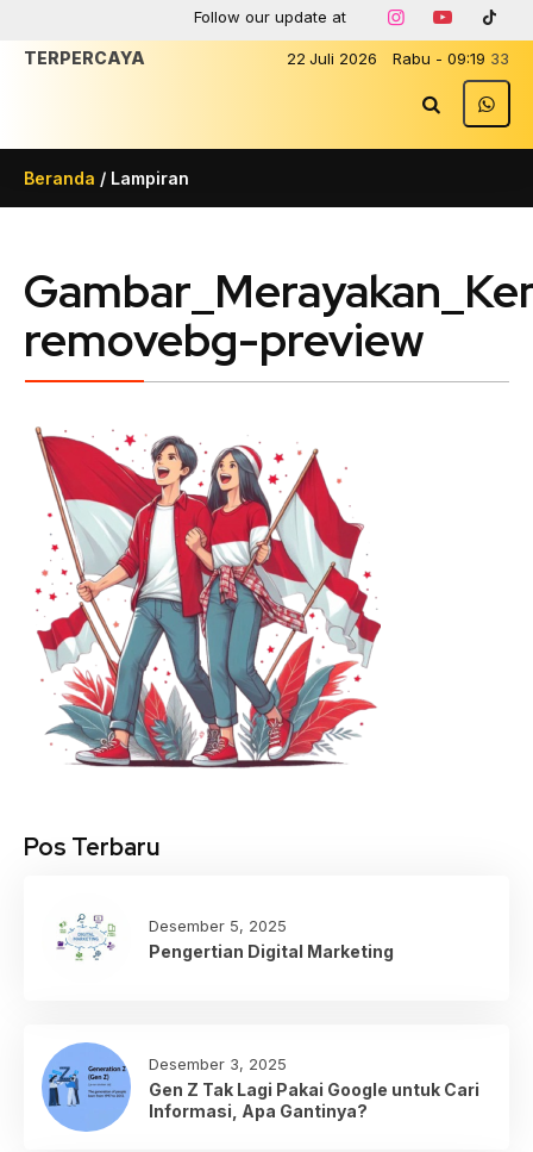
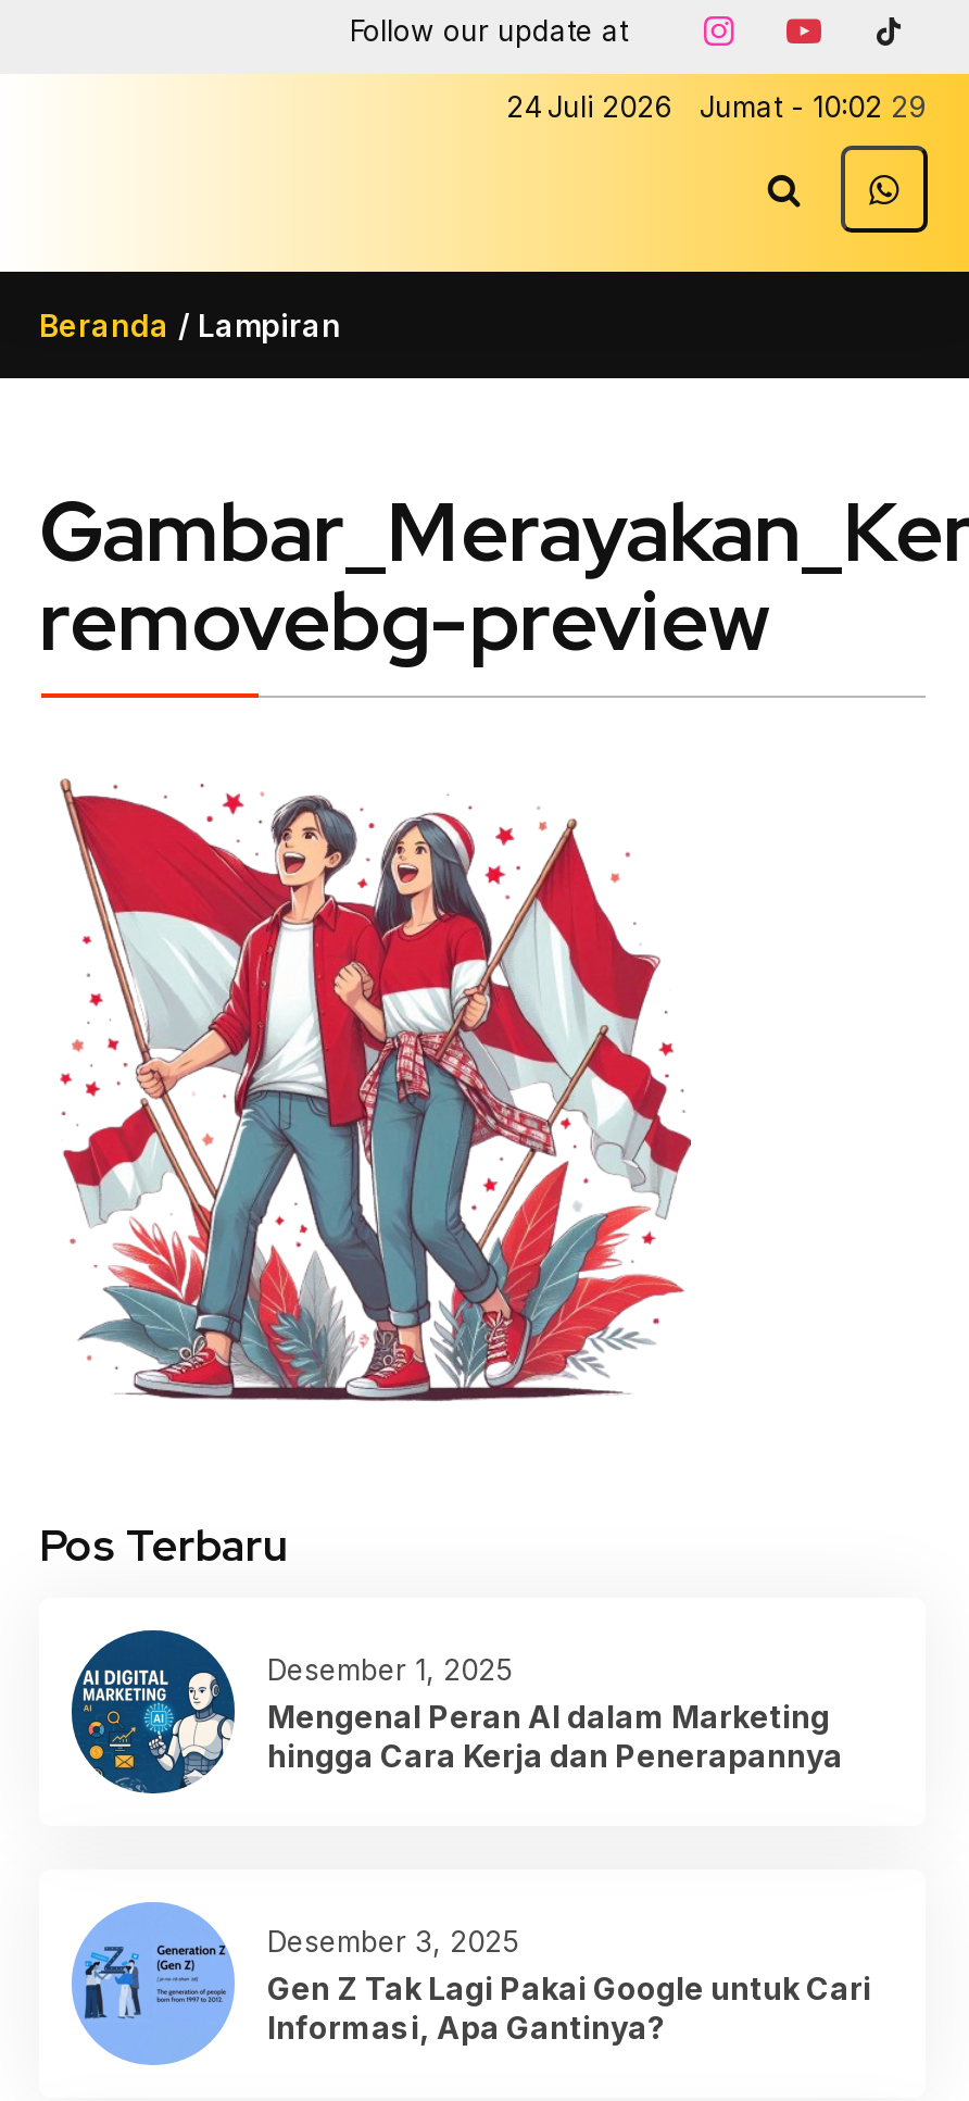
[24,48,509,68] 22 Juli 2026 | Rabu - 09:19 33 | TERPERCAYA -> [506,89,926,124] 24 Juli 2026 | Jumat - 10:02 29
[42,893,394,983] [image] | Desember 5, 2025 | Pengertian Digital Marketing -> [70,1628,843,1796] [image] | Desember 1, 2025 | Mengenal Peran AI dalam Marketing | hingga Cara Kerja dan Penerapannya

